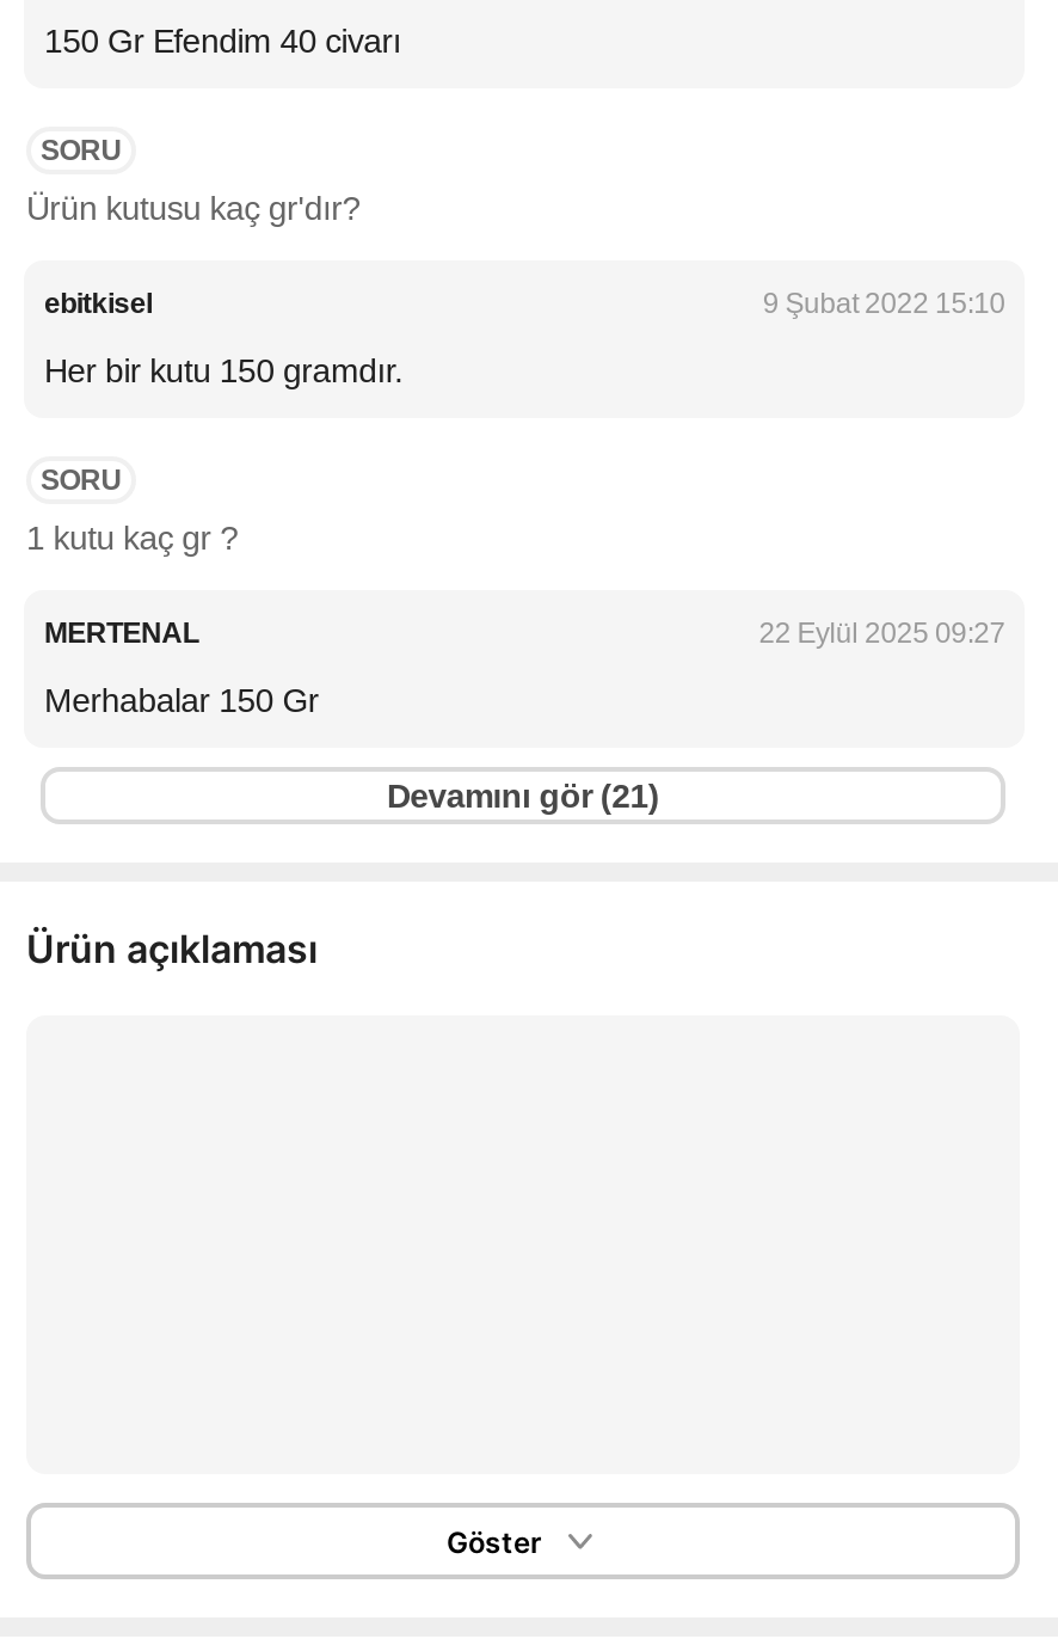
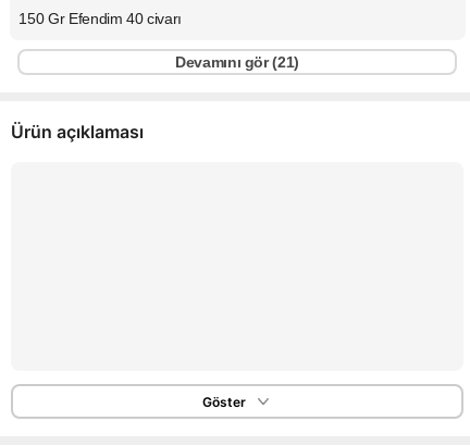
[26,134,1005,719] SORU | Ürün kutusu kaç gr'dır? | ebitkisel | 9 Şubat 2022 15:10 | Her bir kutu 150 gramdır. | SORU | 1 kutu kaç gr ? | MERTENAL | 22 Eylül 2025 09:27 | Merhabalar 150 Gr -> none

